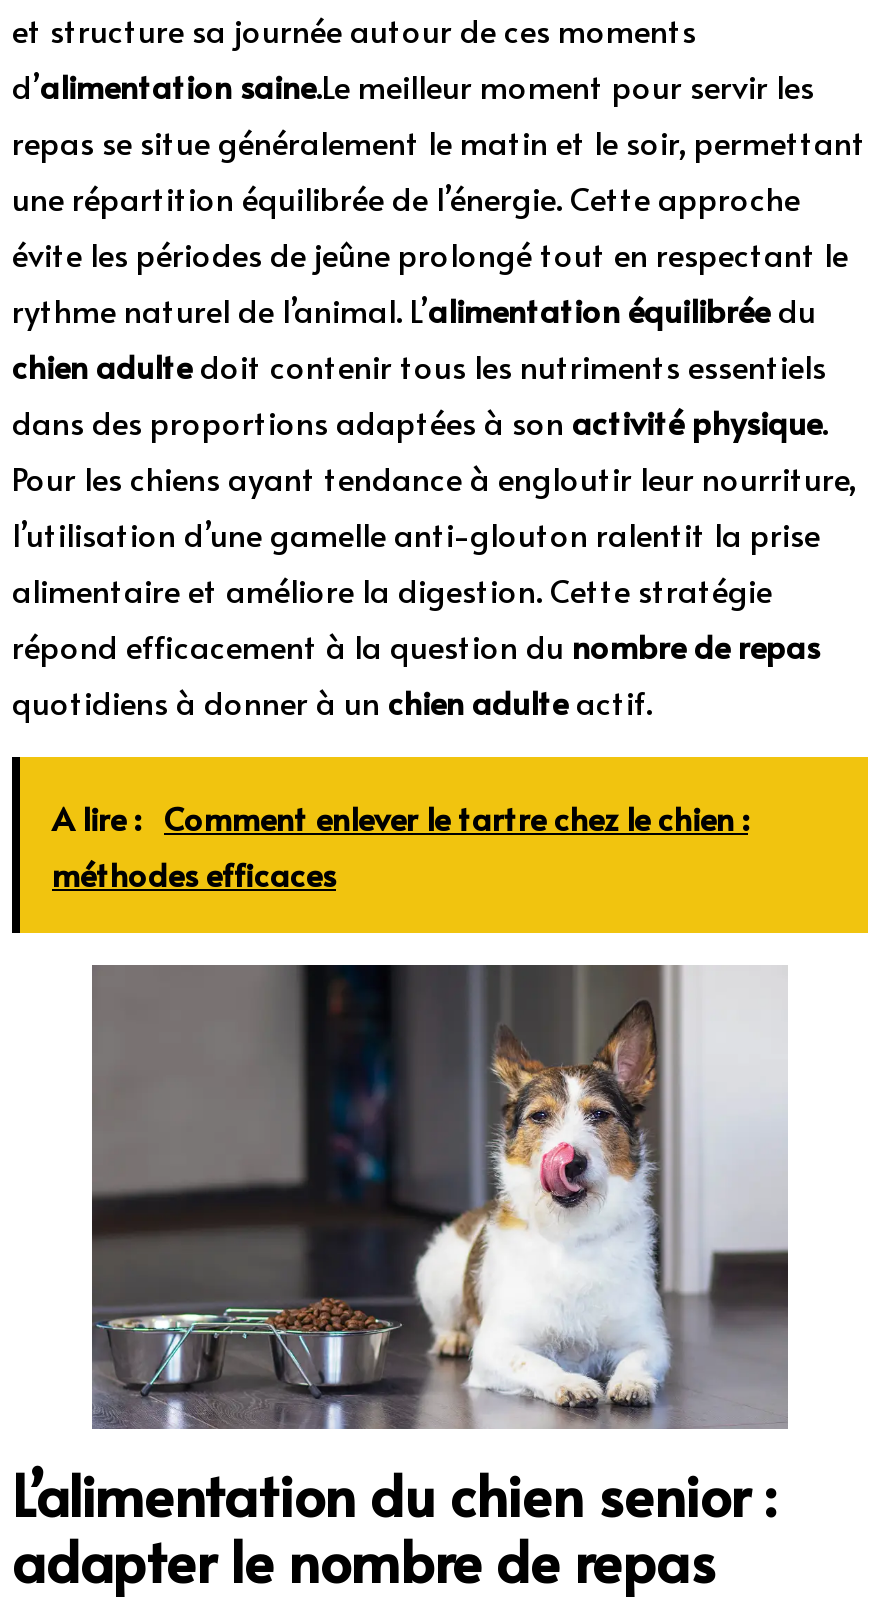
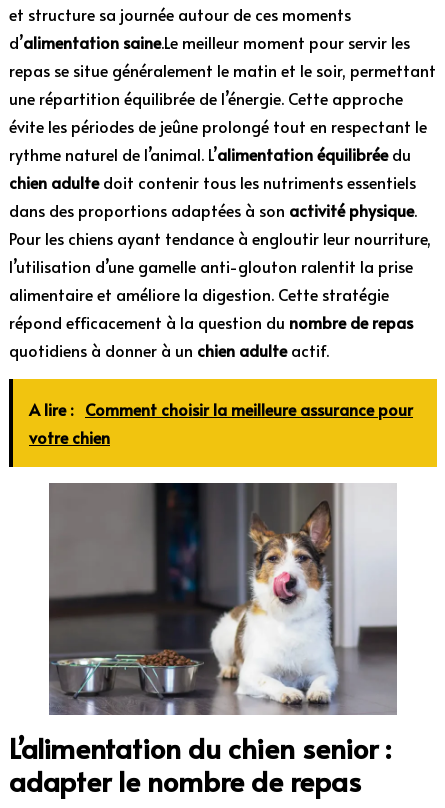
[52,796,748,896] A lire : Comment enlever le tartre chez le chien : | méthodes efficaces -> [29,398,413,448] A lire : Comment choisir la meilleure assurance pour | votre chien

